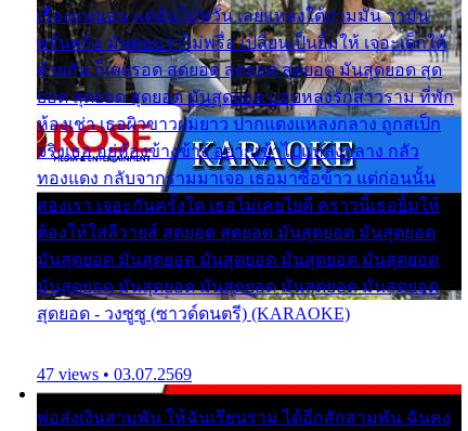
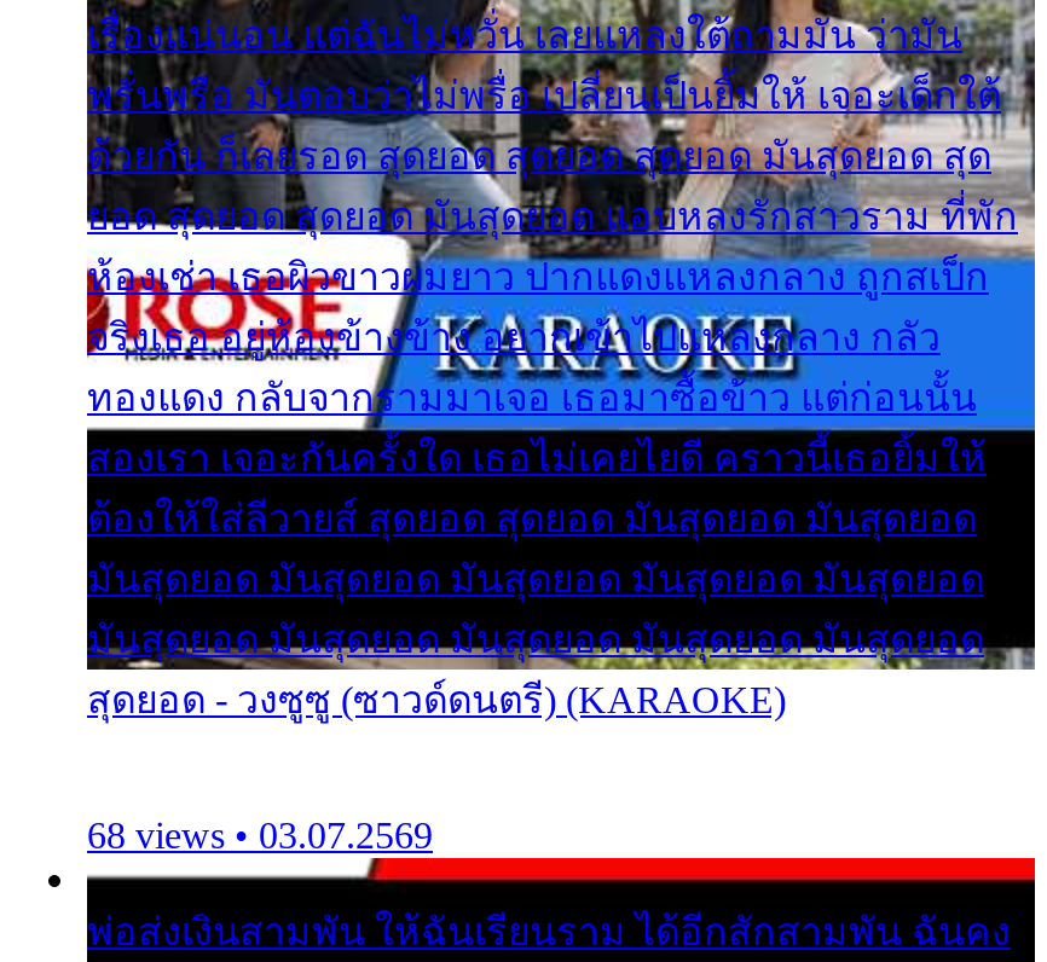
[37,365,192,383] 47 views • 03.07.2569 -> [87,814,433,855] 68 views • 03.07.2569

